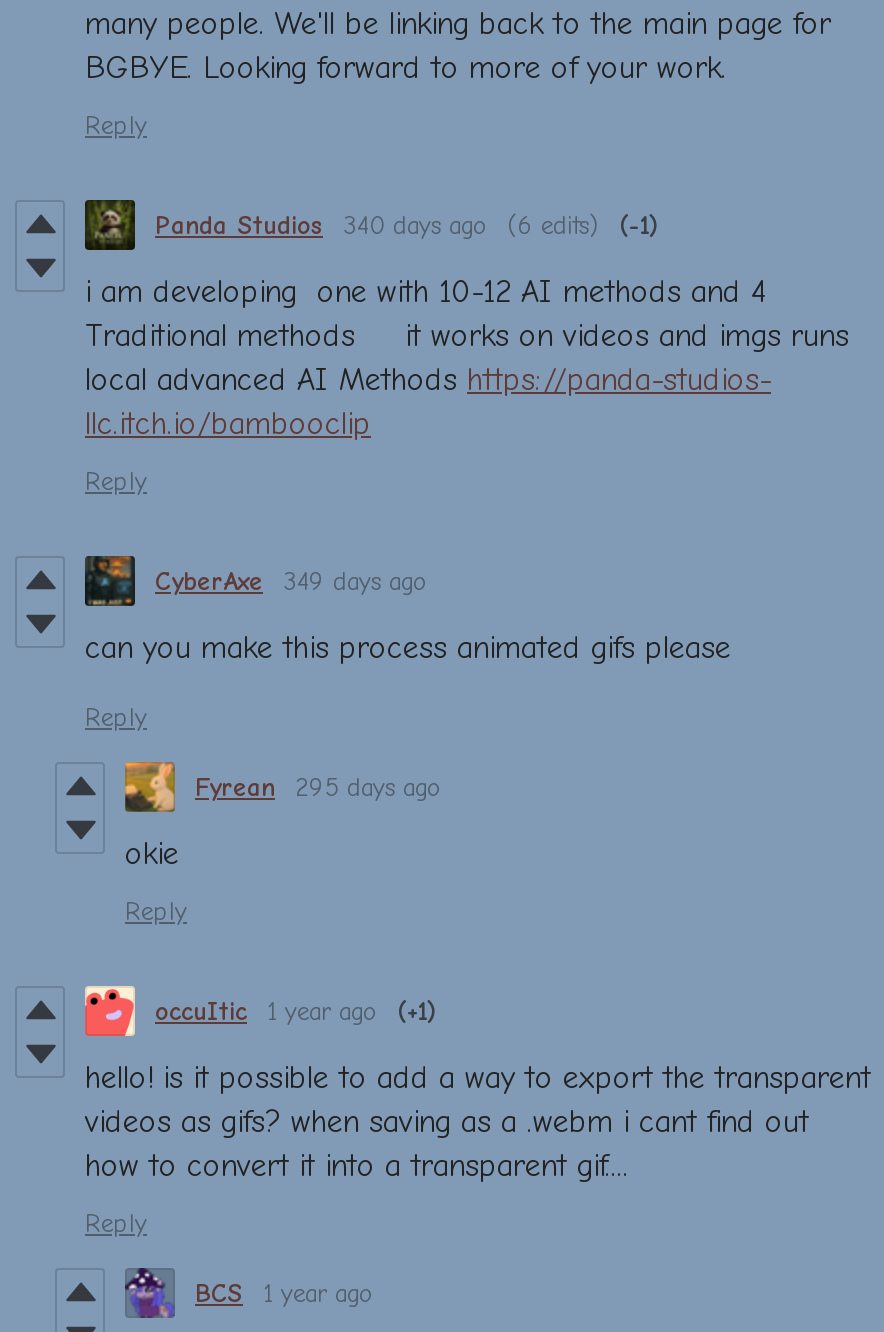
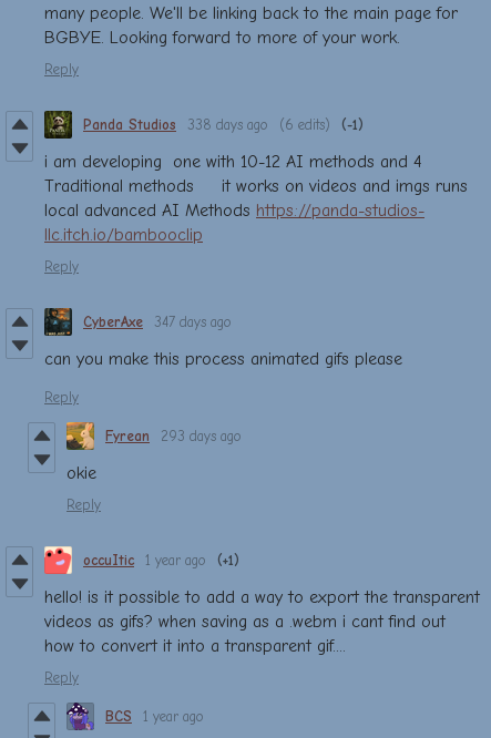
[155,210,659,240] Panda Studios 340 days ago (6 edits) (-1) -> [83,116,364,133] Panda Studios 338 days ago (6 edits) (-1)
[155,566,427,596] CyberAxe 349 days ago -> [83,314,232,330] CyberAxe 347 days ago
[195,772,441,802] Fyrean 295 days ago -> [105,428,242,444] Fyrean 293 days ago

